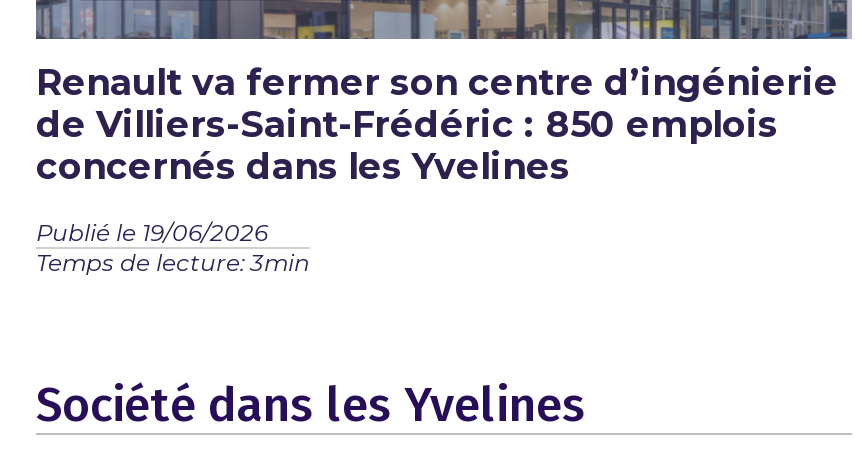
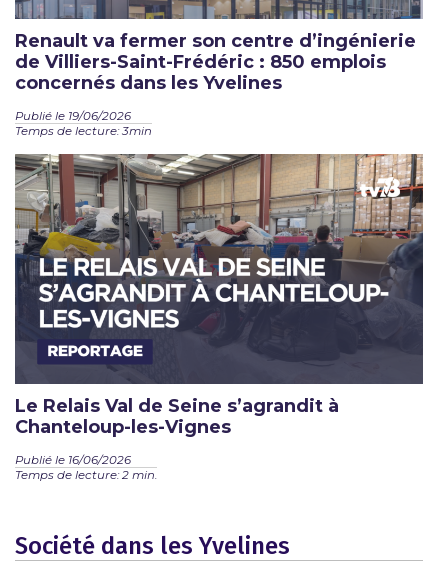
none -> [14,153,424,482] [image] | Le Relais Val de Seine s’agrandit à | Chanteloup-les-Vignes | Publié le 16/06/2026 | Temps de lecture: 2 min.

